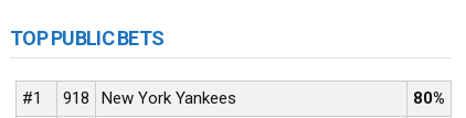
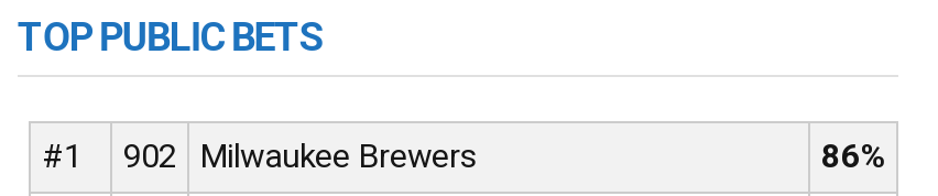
[63,88,445,108] 918 | New York Yankees | 80% -> [123,137,885,176] 902 | Milwaukee Brewers | 86%

